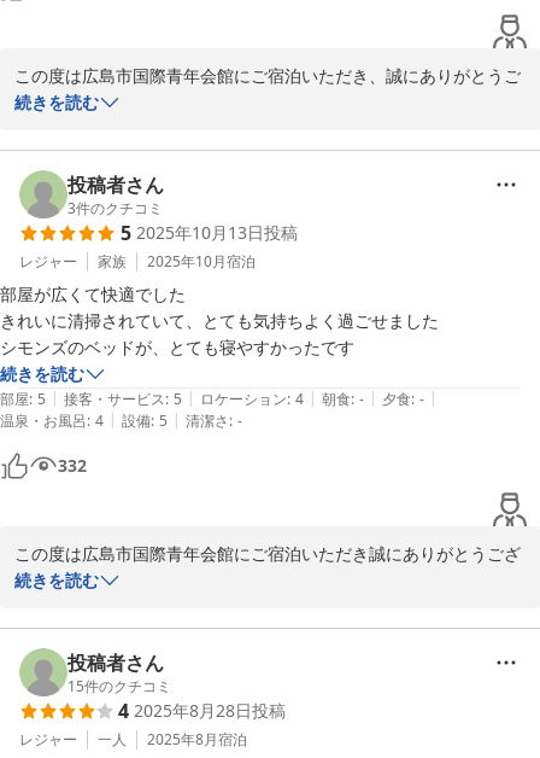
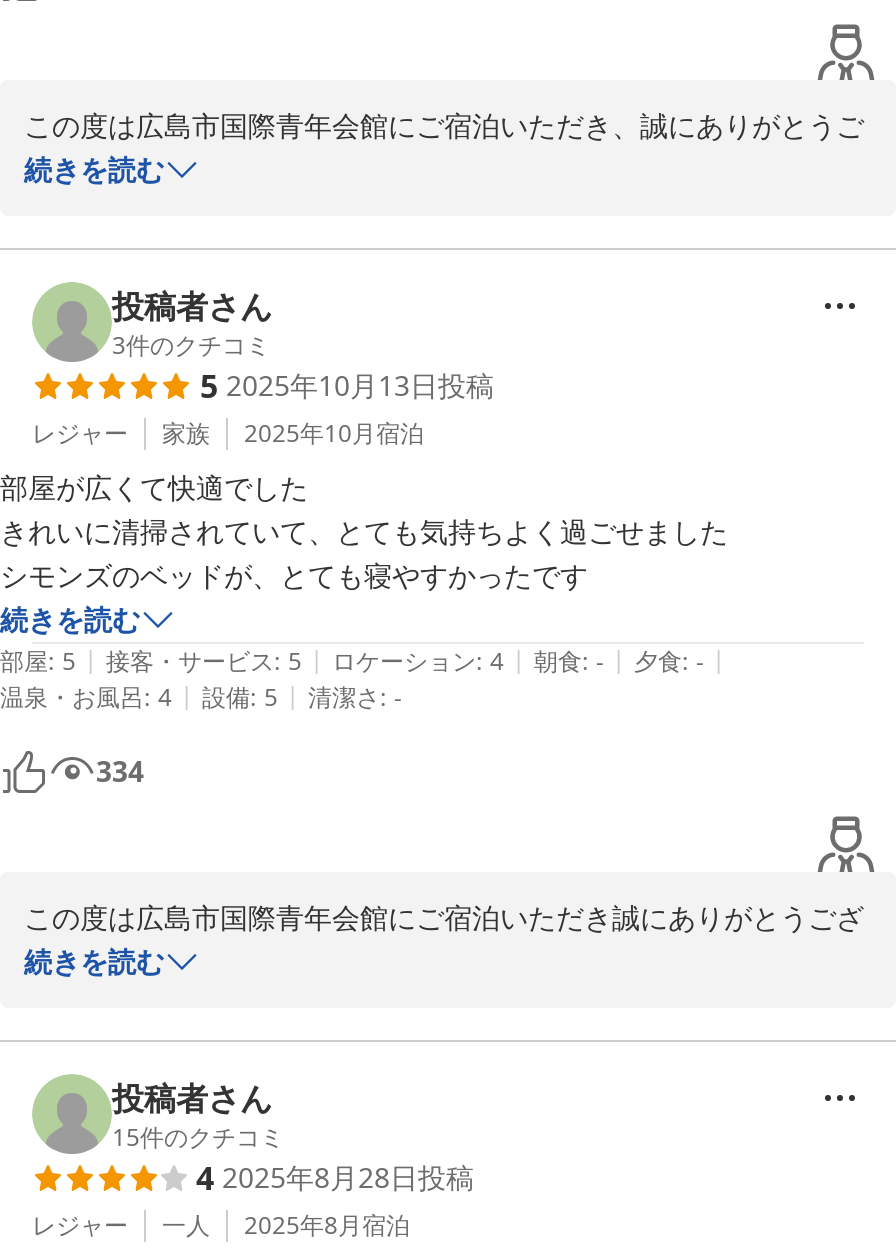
[58,454,87,477] 332 -> [96,752,144,790] 334

